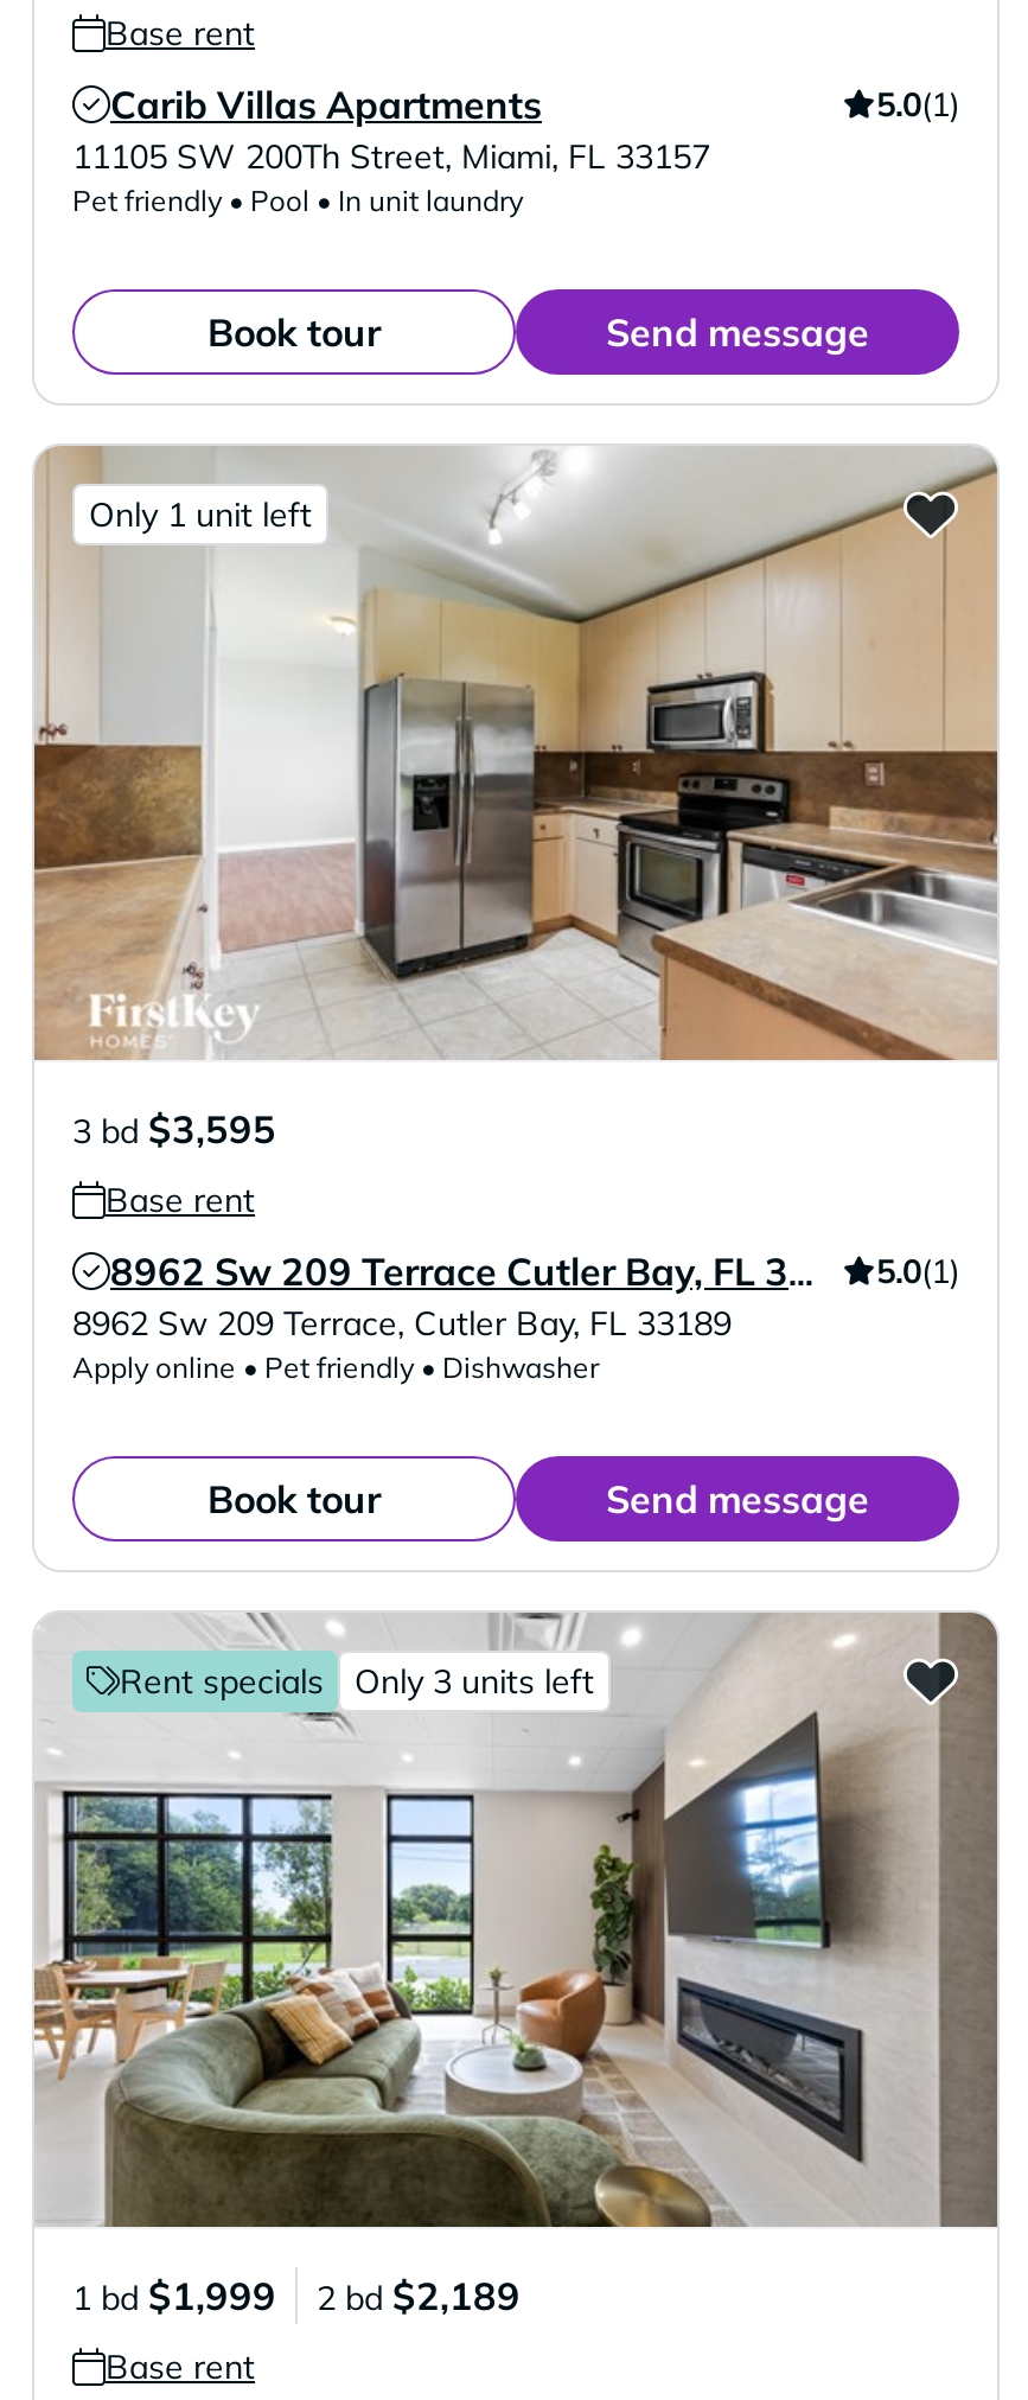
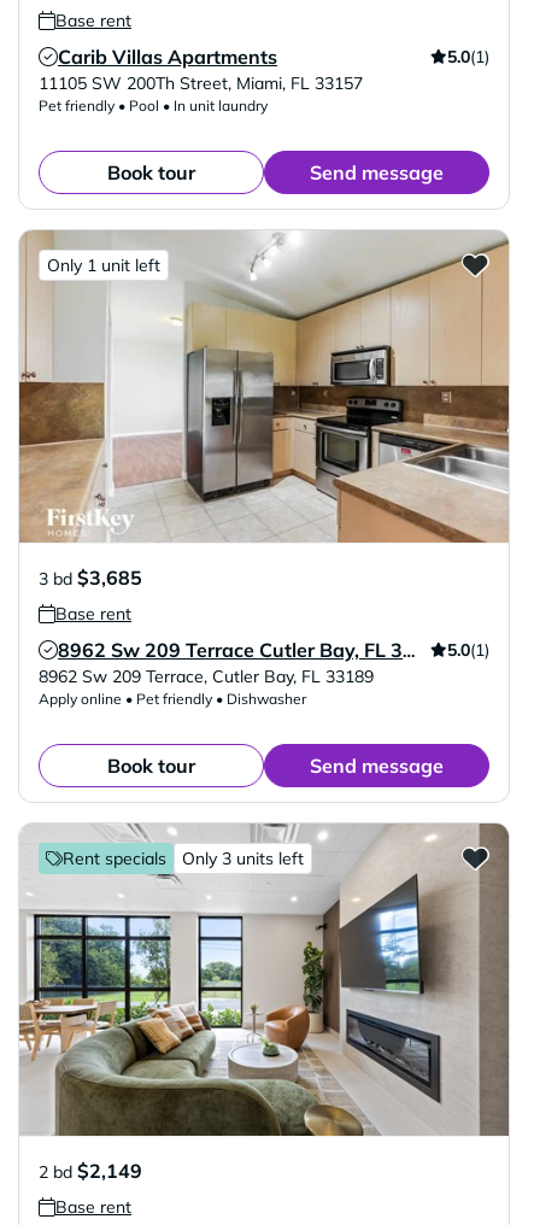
[72,1105,276,1153] 3 bd $3,595 -> [39,565,142,590] 3 bd $3,685
[72,2272,521,2319] 1 bd $1,999 | 2 bd $2,189 -> [39,1159,142,1183] 2 bd $2,149

